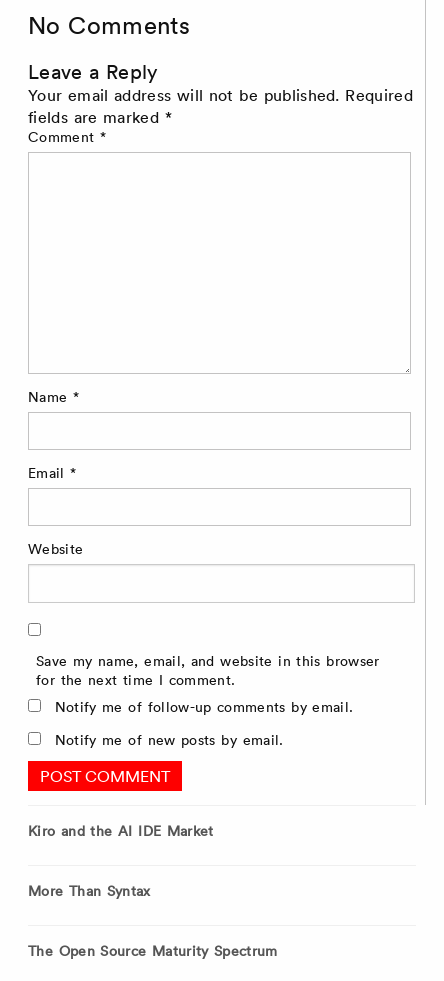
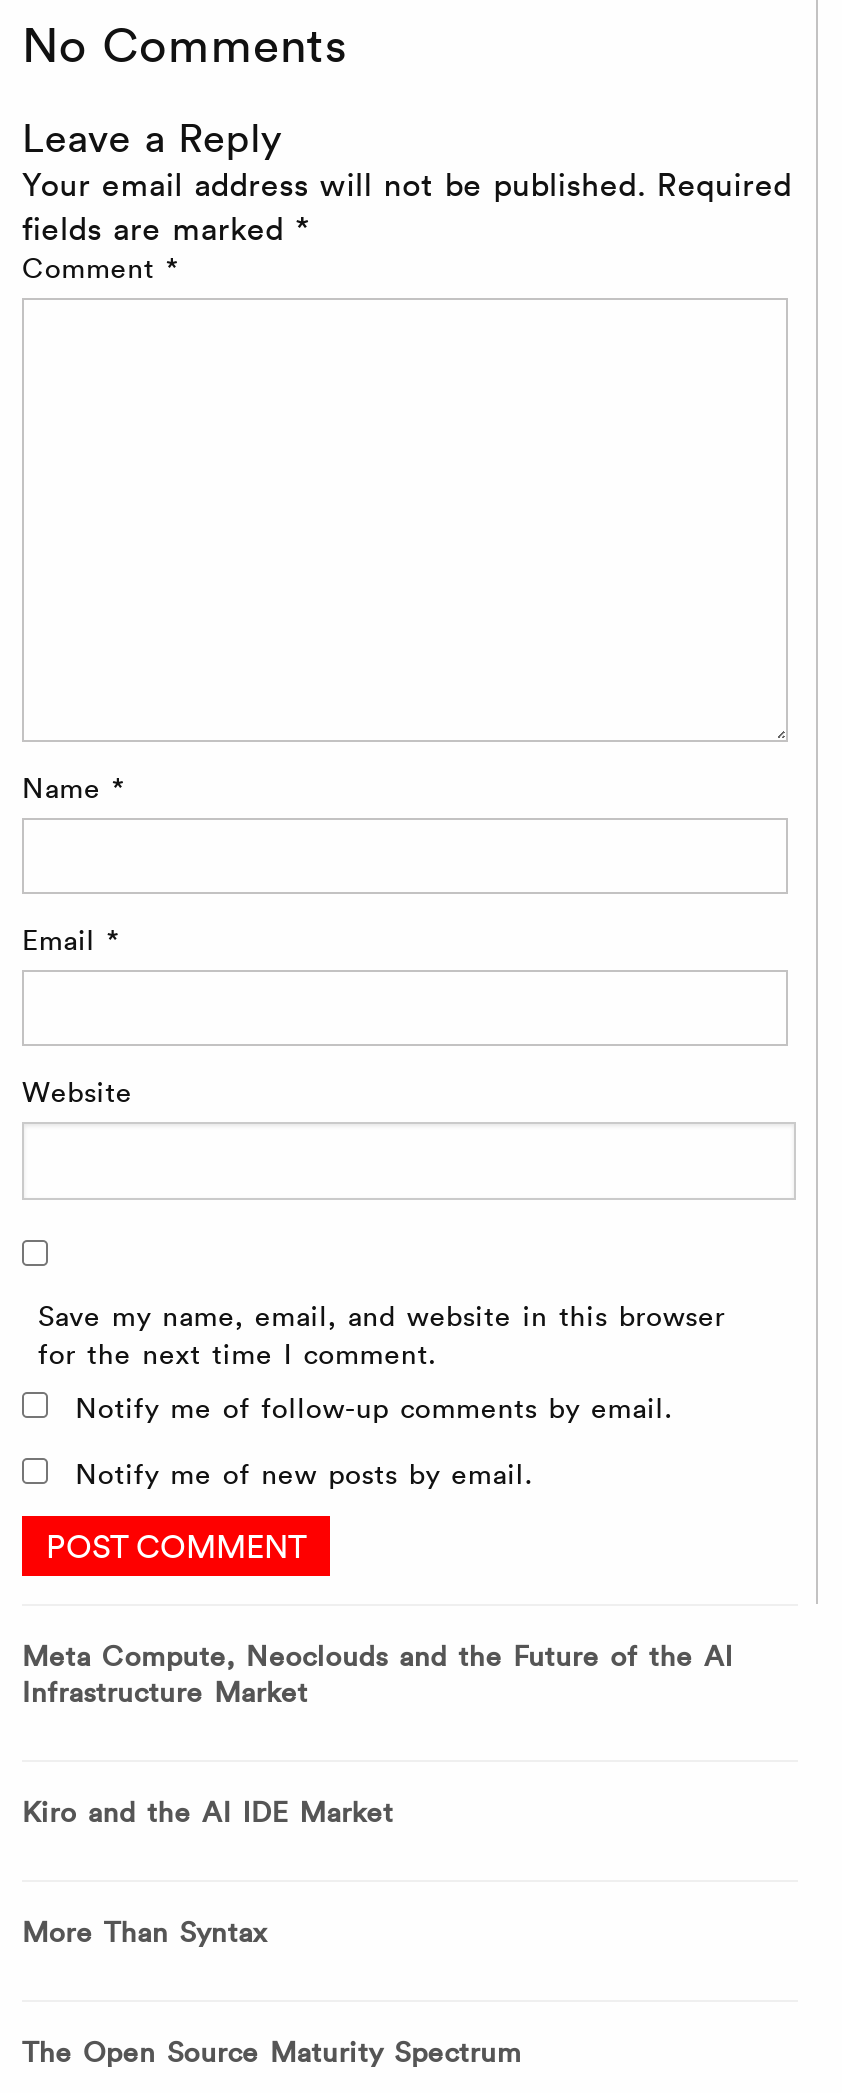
none -> [22,1639,733,1711] Meta Compute, Neoclouds and the Future of the AI | Infrastructure Market

